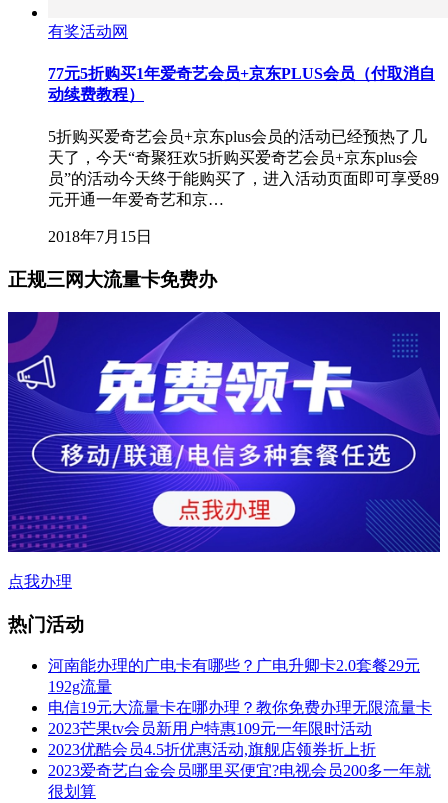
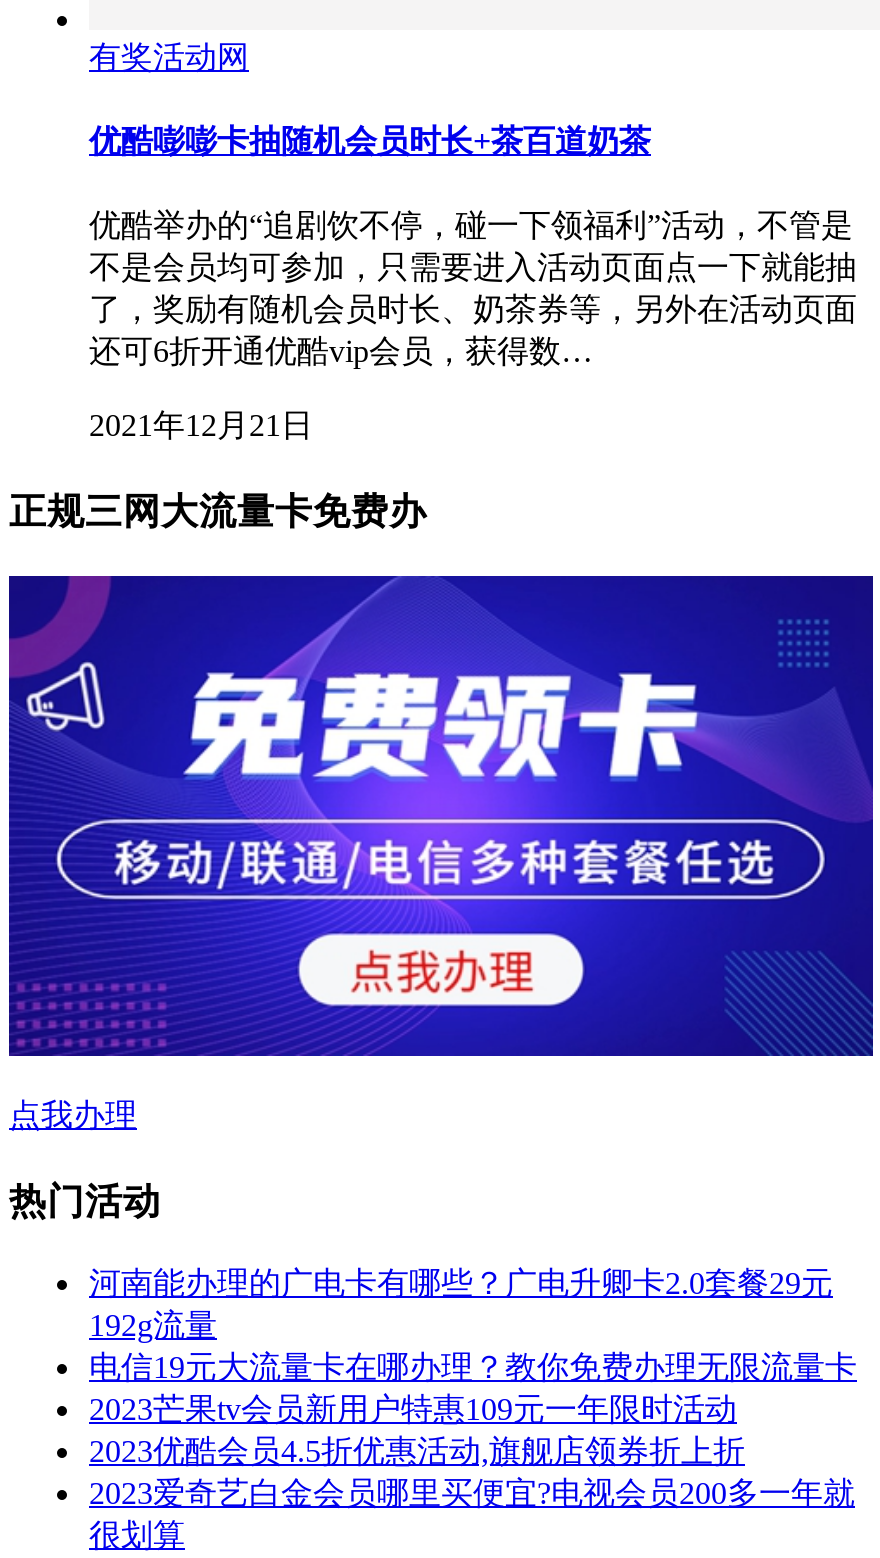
[48,65,435,103] 77元5折购买1年爱奇艺会员+京东PLUS会员（付取消自 | 动续费教程） -> [89,124,651,158] 优酷嘭嘭卡抽随机会员时长+茶百道奶茶
[48,128,439,208] 5折购买爱奇艺会员+京东plus会员的活动已经预热了几 | 天了，今天“奇聚狂欢5折购买爱奇艺会员+京东plus会 | 员”的活动今天终于能购买了，进入活动页面即可享受89 | 元开通一年爱奇艺和京… -> [89,209,857,369] 优酷举办的“追剧饮不停，碰一下领福利”活动，不管是 | 不是会员均可参加，只需要进入活动页面点一下就能抽 | 了，奖励有随机会员时长、奶茶券等，另外在活动页面 | 还可6折开通优酷vip会员，获得数…
[48,228,152,245] 2018年7月15日 -> [89,409,313,443] 2021年12月21日

